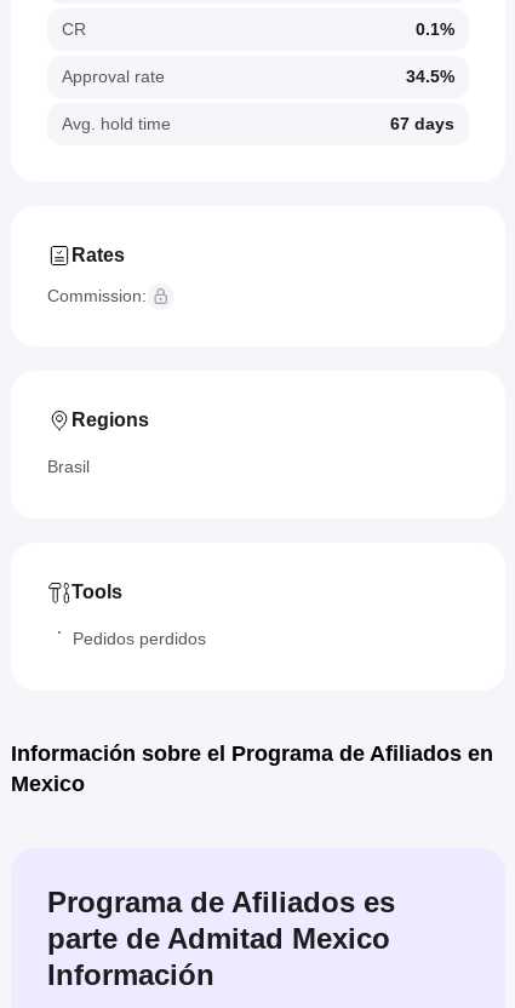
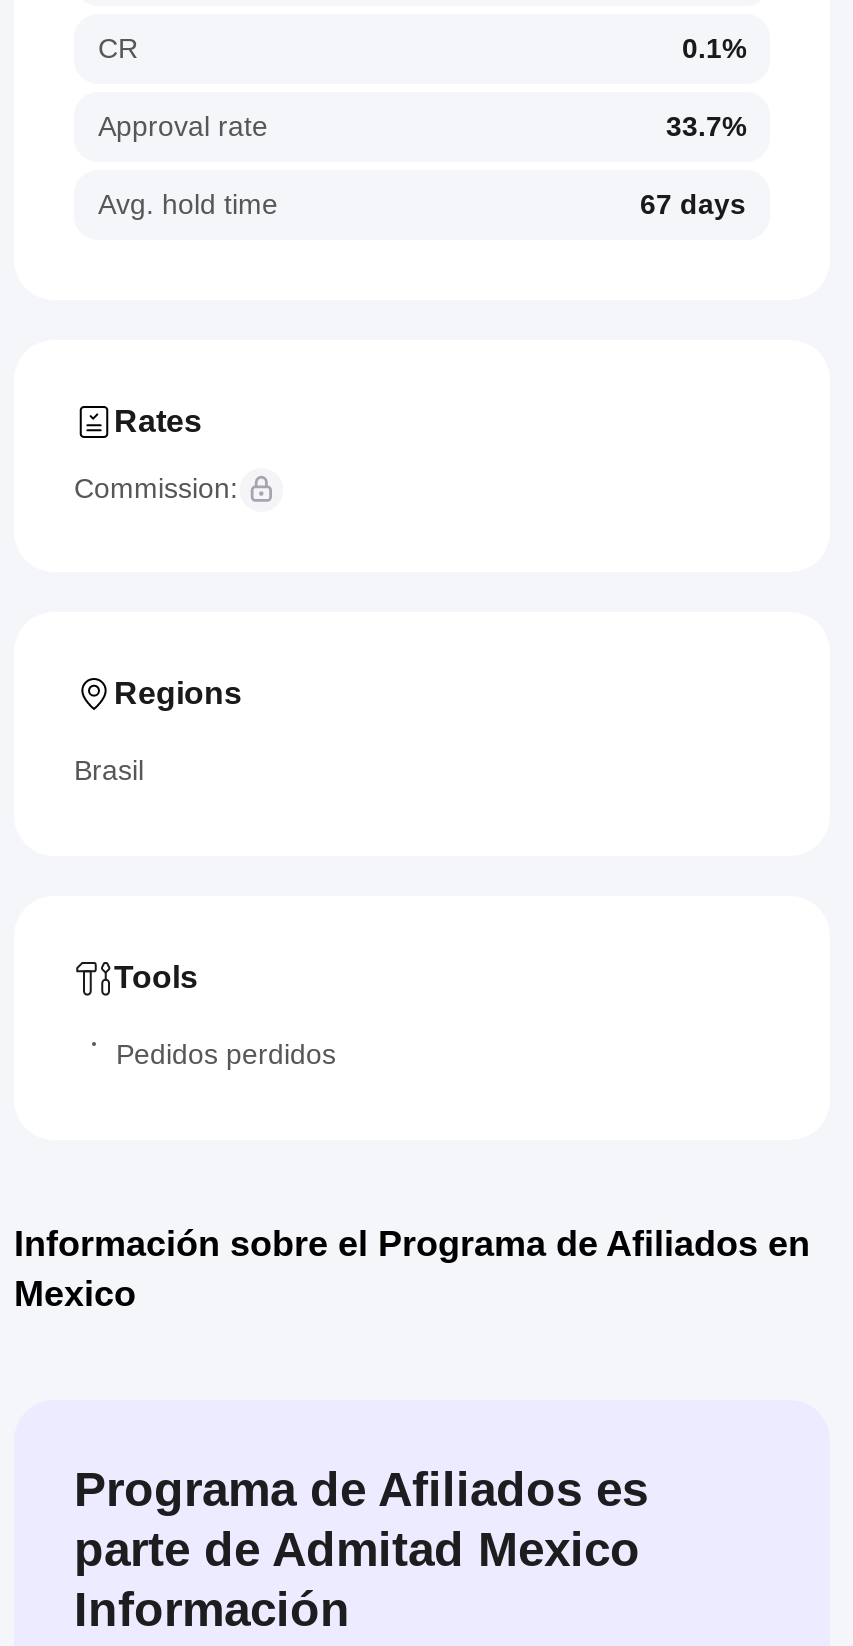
[406,66,454,86] 34.5% -> [666,110,746,142] 33.7%

